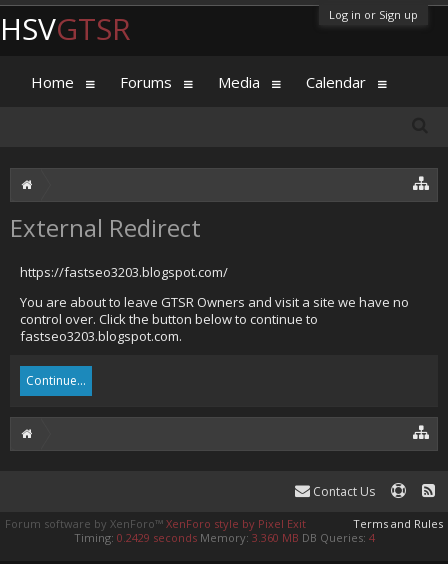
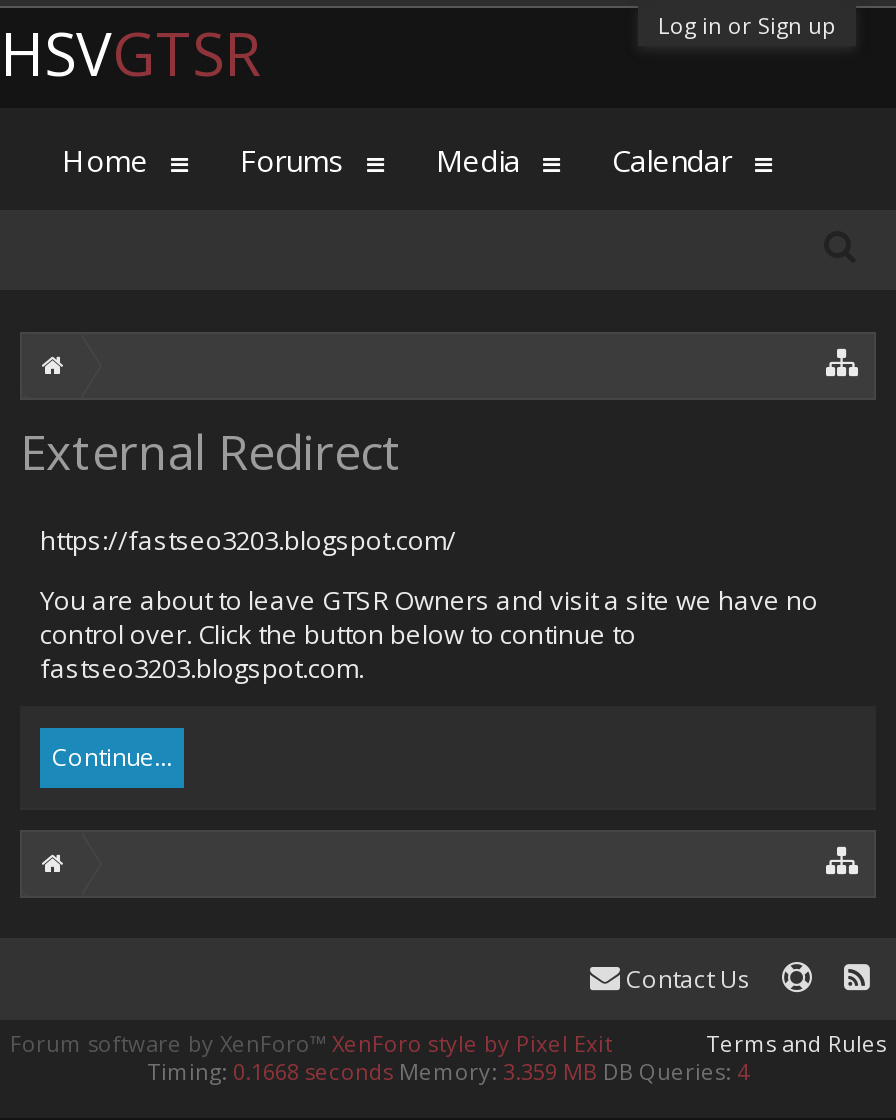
[73,530,374,545] Timing: 0.2429 seconds Memory: 3.360 MB DB Queries: 4 -> [147,1056,749,1086] Timing: 0.1668 seconds Memory: 3.359 MB DB Queries: 4

